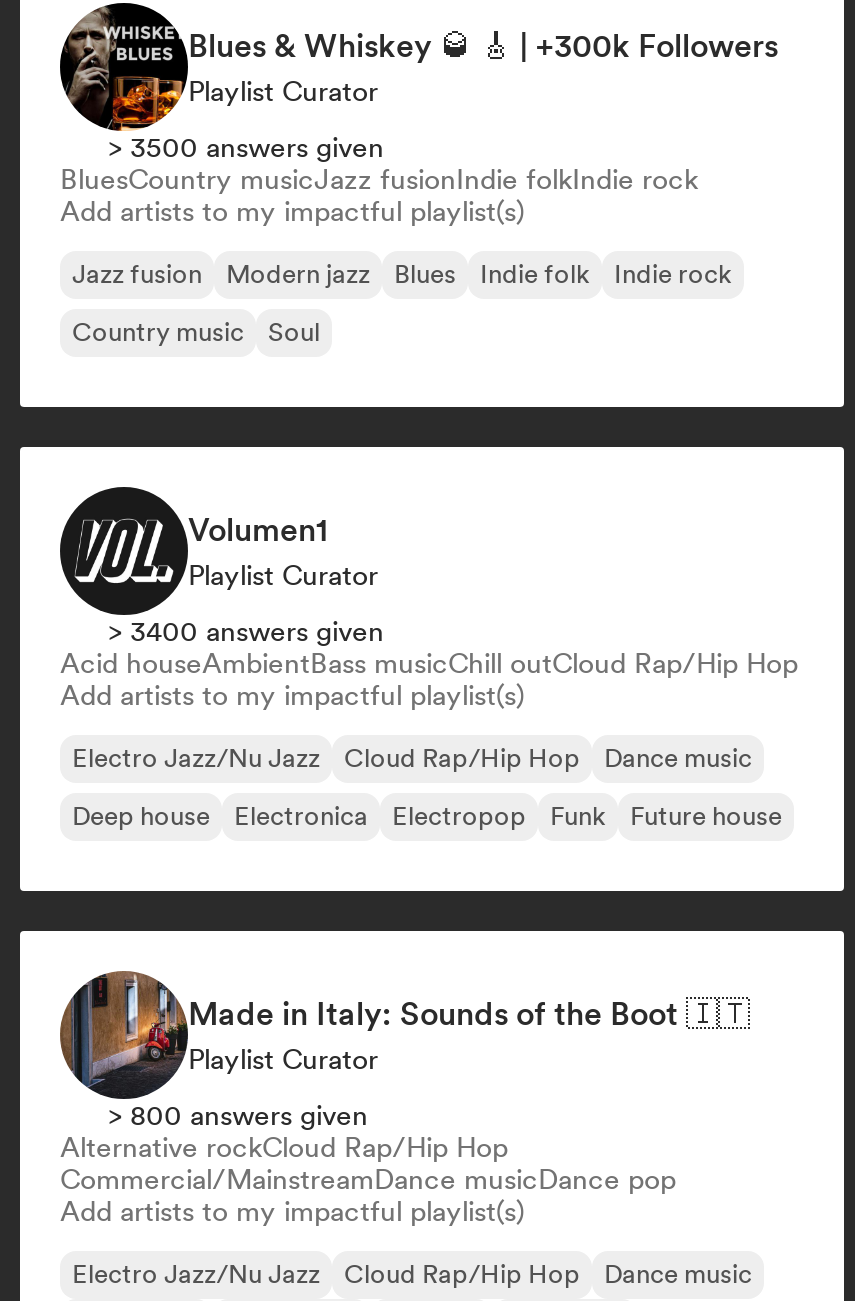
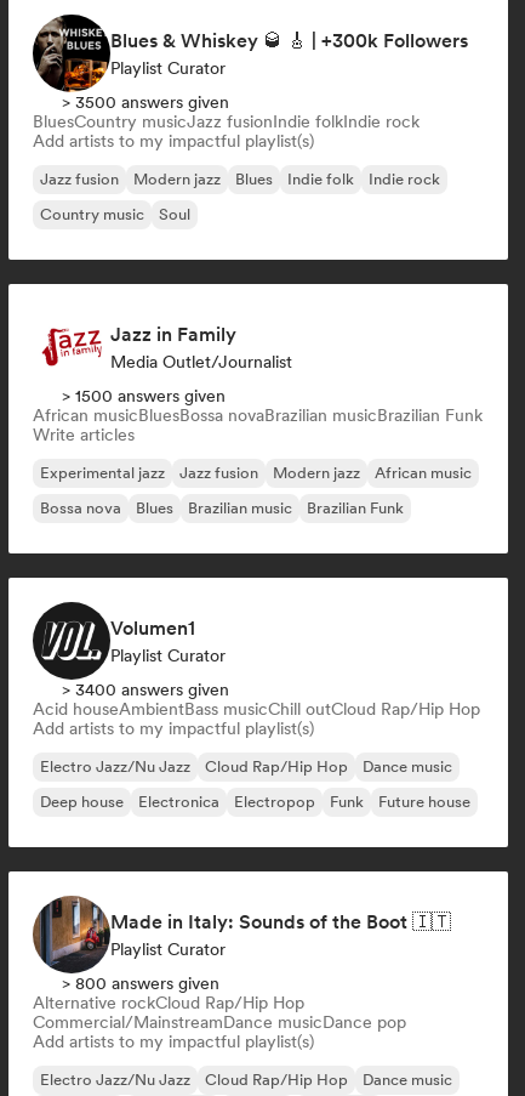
none -> [33,308,483,517] [image] | Jazz in Family | Media Outlet/Journalist | > 1500 answers given | African musicBluesBossa novaBrazilian musicBrazilian Funk | Write articles | Experimental jazz | Jazz fusion | Modern jazz | African music | Bossa nova | Blues | Brazilian music | Brazilian Funk

